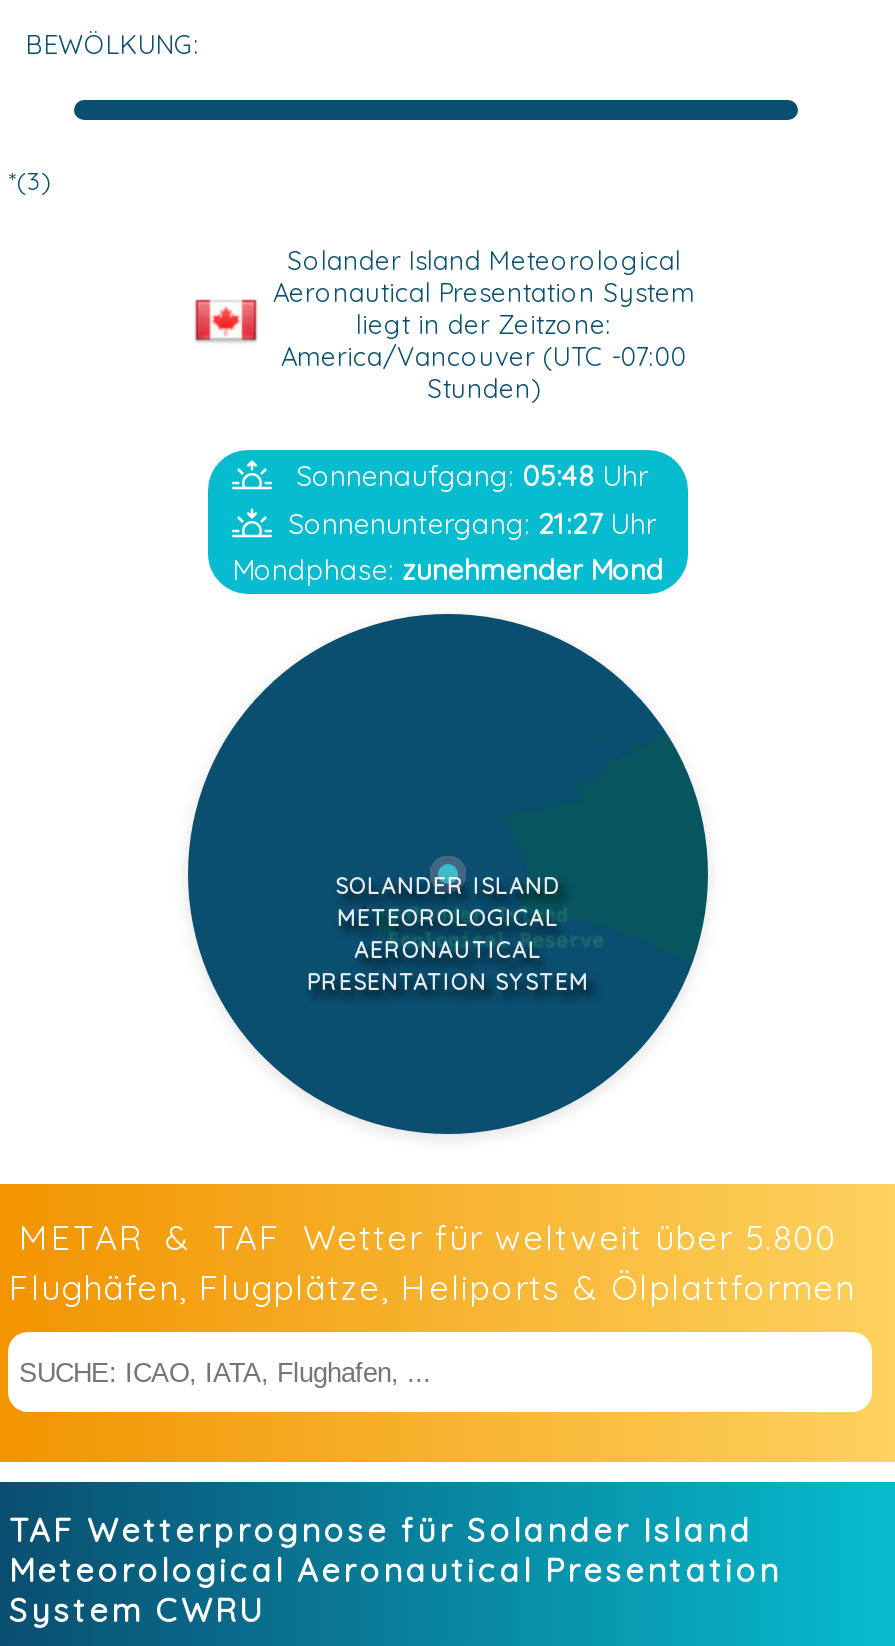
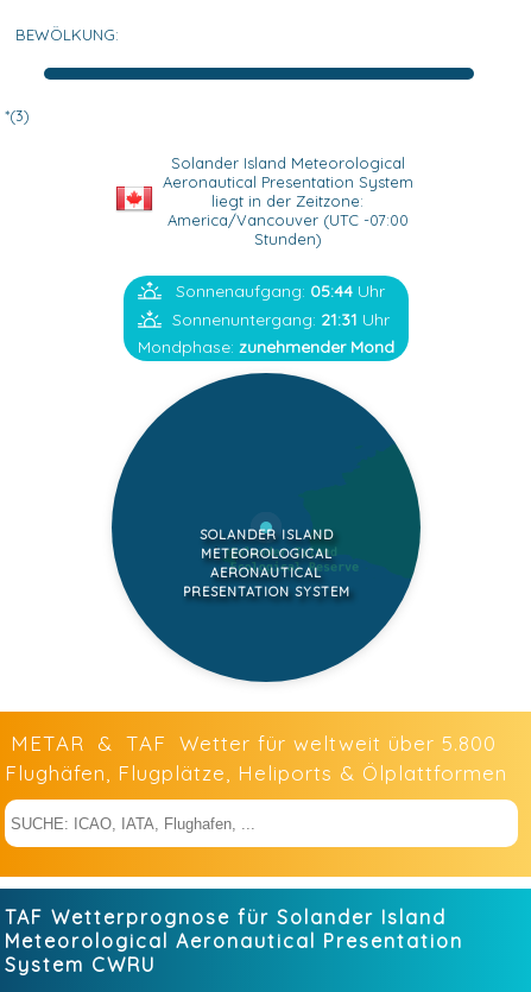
[296,459,648,495] Sonnenaufgang: 05:48 Uhr -> [176,281,385,302] Sonnenaufgang: 05:44 Uhr
[288,507,656,543] Sonnenuntergang: 21:27 Uhr -> [172,309,389,331] Sonnenuntergang: 21:31 Uhr

